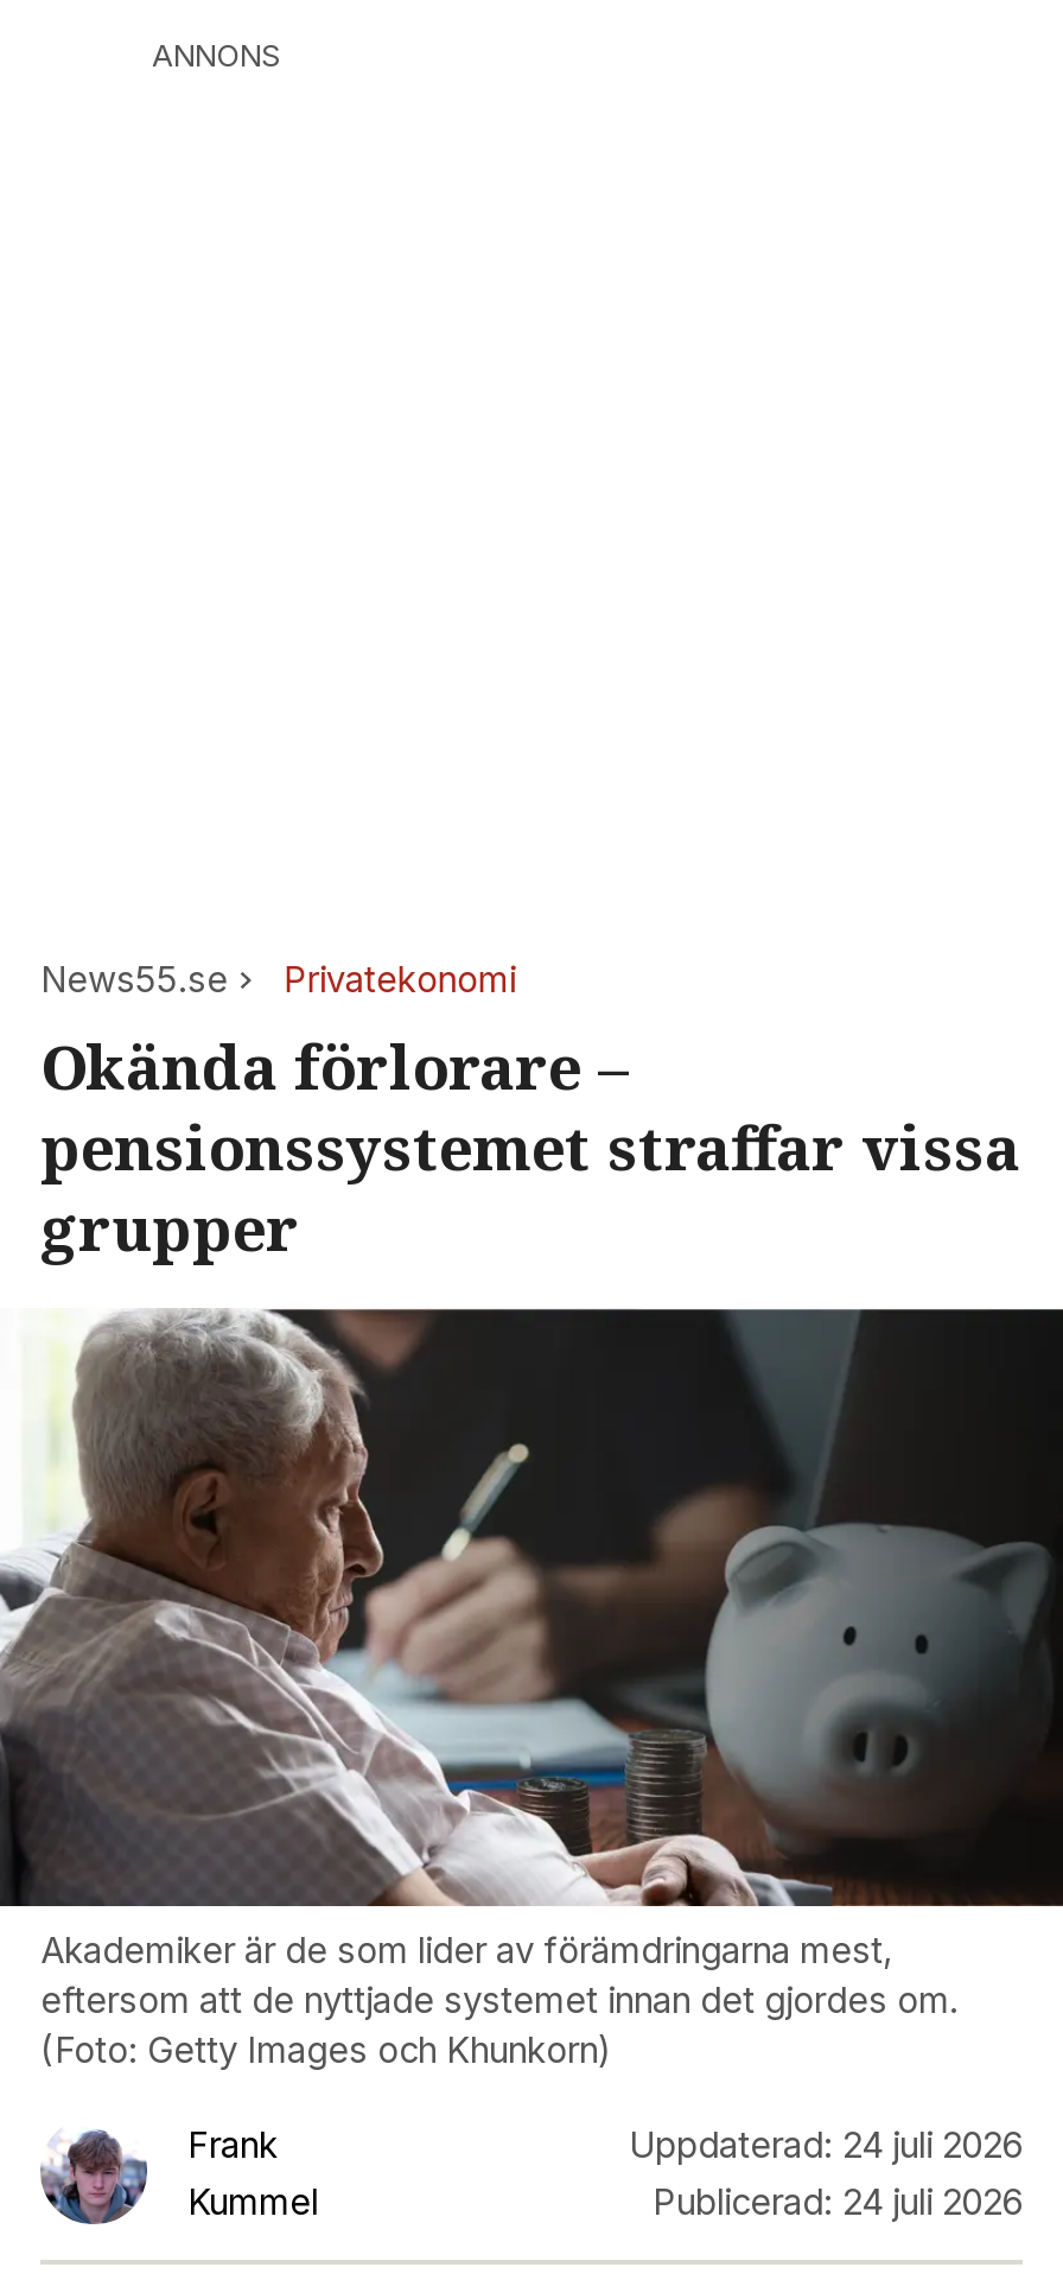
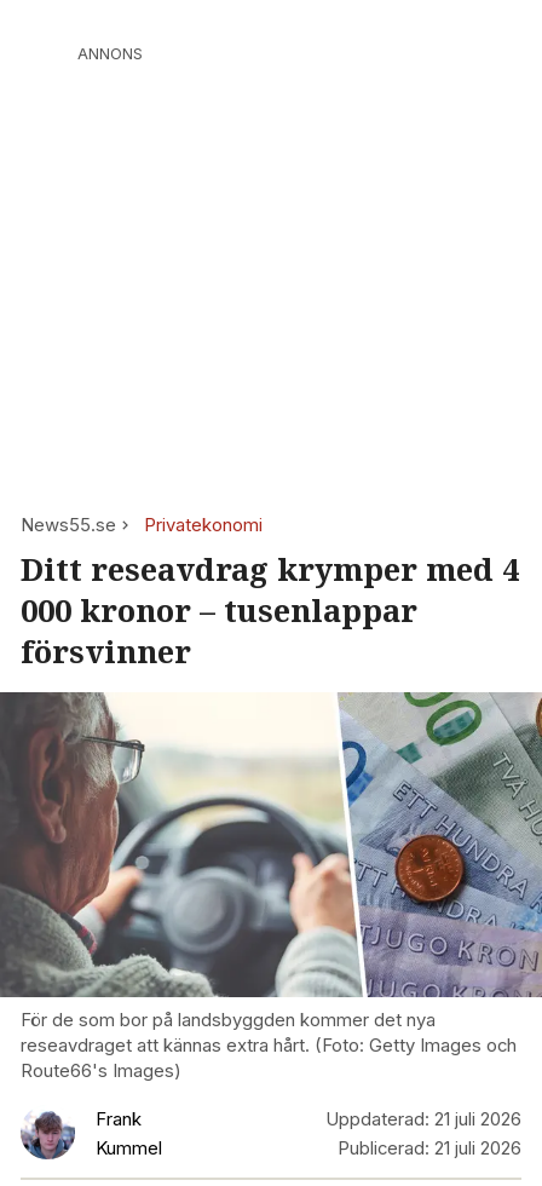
[40,1025,1020,1268] Okända förlorare – | pensionssystemet straffar vissa | grupper -> [21,548,519,672] Ditt reseavdrag krymper med 4 | 000 kronor – tusenlappar | försvinner
[7,1306,1056,2071] [image] | Akademiker är de som lider av förämdringarna mest, | eftersom att de nyttjade systemet innan det gjordes om. | (Foto: Getty Images och Khunkorn) -> [4,691,538,1081] [image] | För de som bor på landsbyggden kommer det nya | reseavdraget att kännas extra hårt. (Foto: Getty Images och | Route66's Images)
[629,2123,1023,2166] Uppdaterad: 24 juli 2026 -> [325,1108,521,1130] Uppdaterad: 21 juli 2026
[653,2180,1023,2223] Publicerad: 24 juli 2026 -> [338,1137,521,1159] Publicerad: 21 juli 2026

